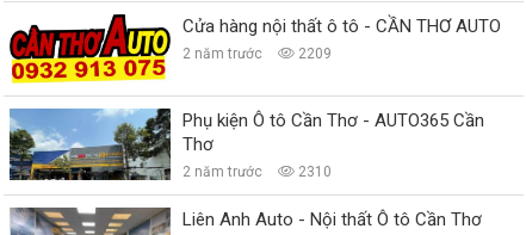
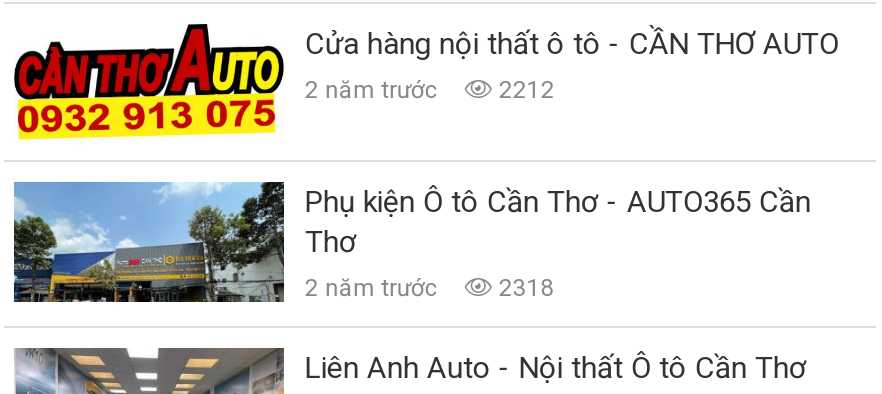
[183,45,332,62] 2 năm trước 2209 -> [305,75,555,103] 2 năm trước 2212
[183,163,332,180] 2 năm trước 2310 -> [305,274,555,302] 2 năm trước 2318

